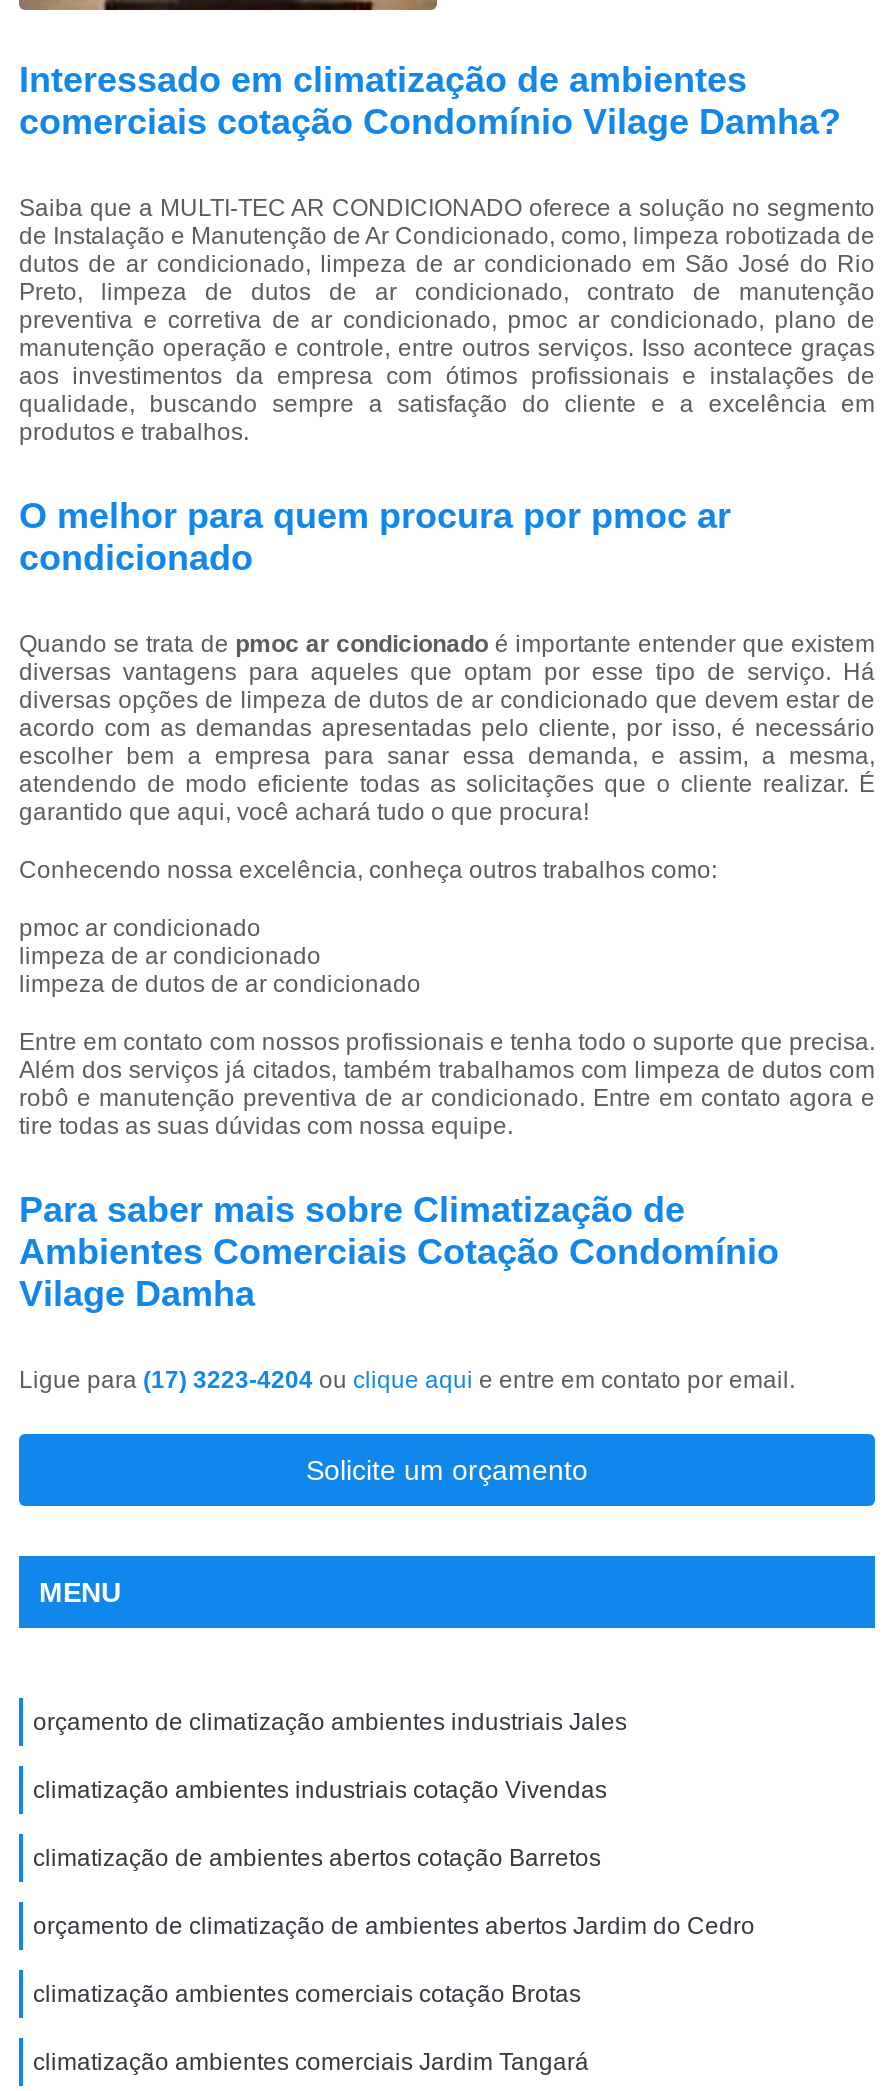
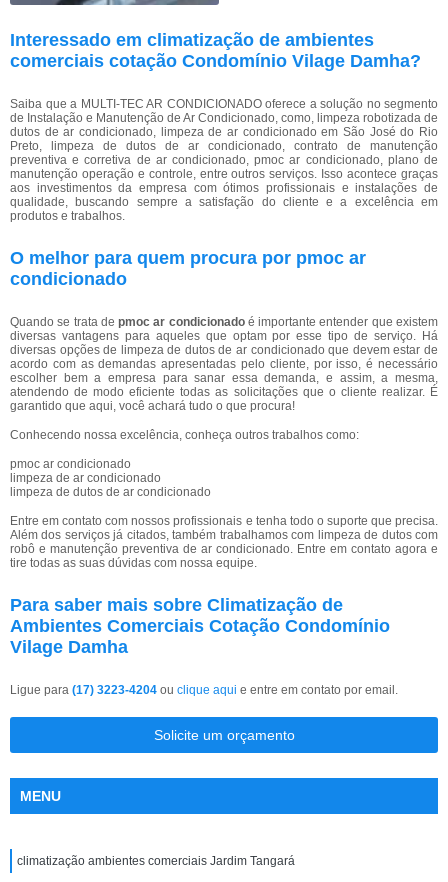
[33,1708,755,2008] orçamento de climatização ambientes industriais Jales | climatização ambientes industriais cotação Vivendas | climatização de ambientes abertos cotação Barretos | orçamento de climatização de ambientes abertos Jardim do Cedro | climatização ambientes comerciais cotação Brotas -> none

